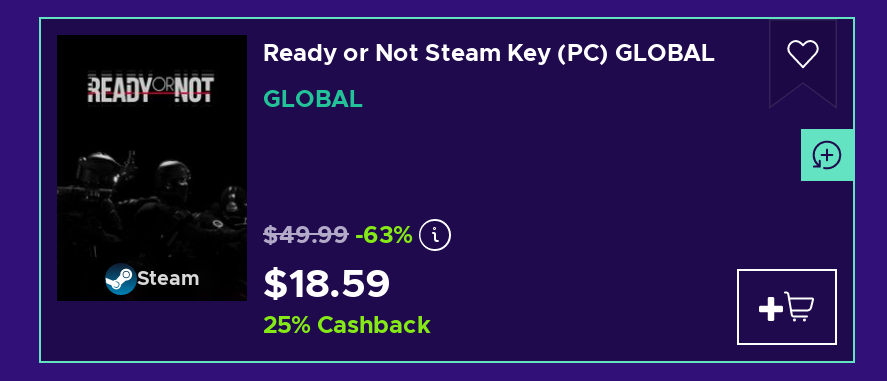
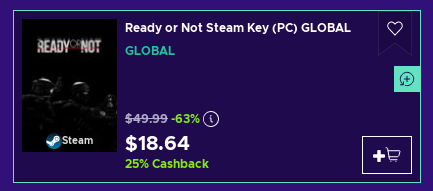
[263,265,391,305] $18.59 -> [125,134,190,154] $18.64

